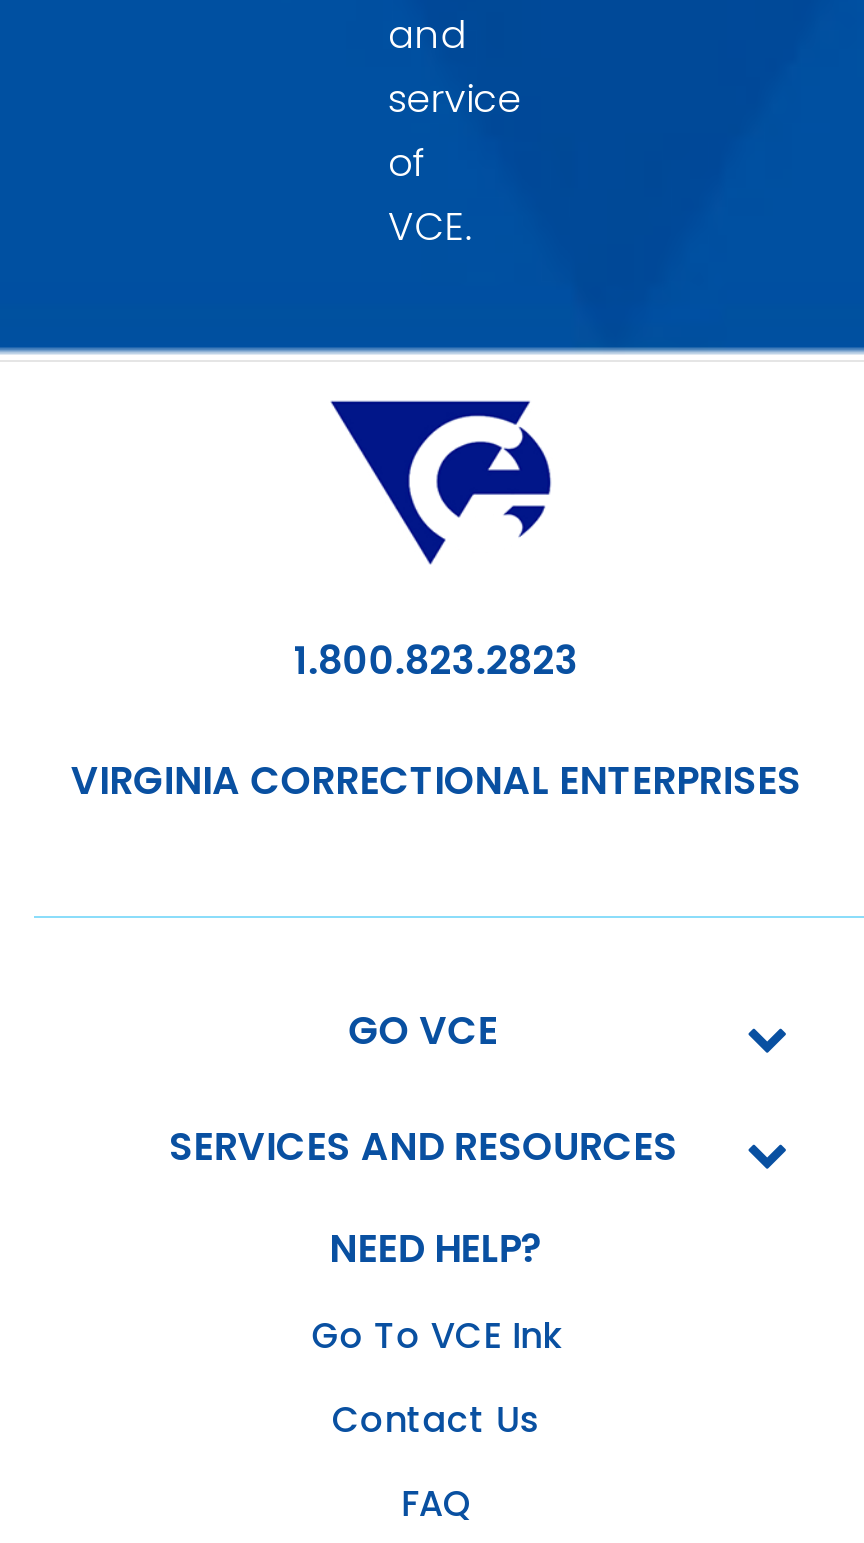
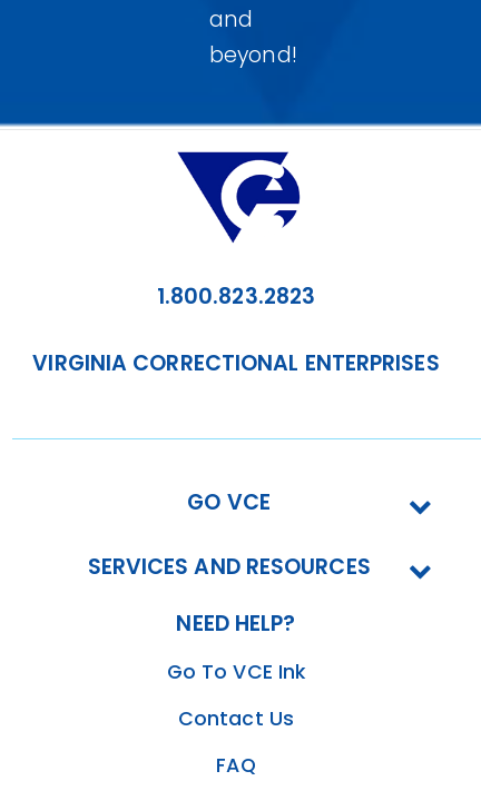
[388,72,521,254] service | of | VCE. -> [209,40,297,70] beyond!

